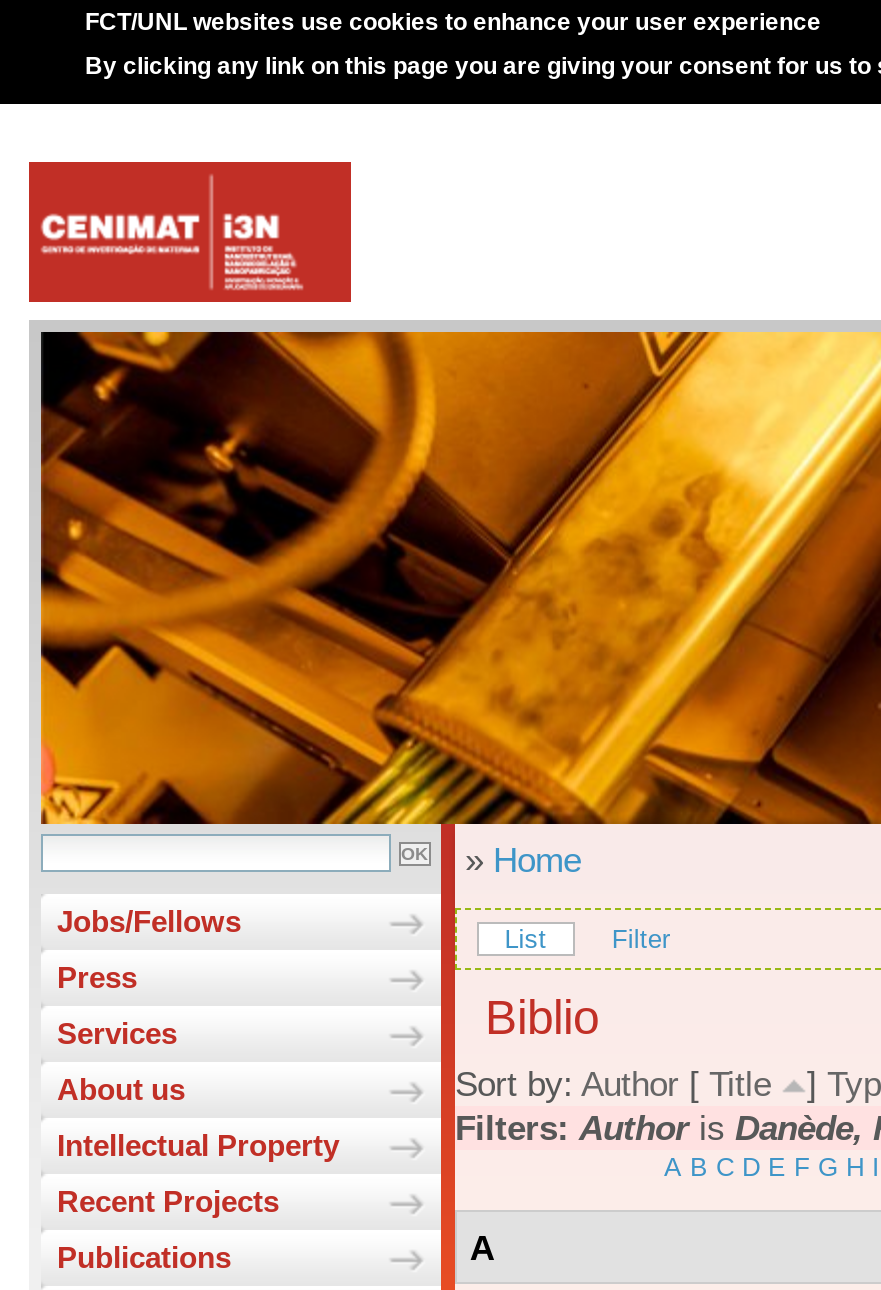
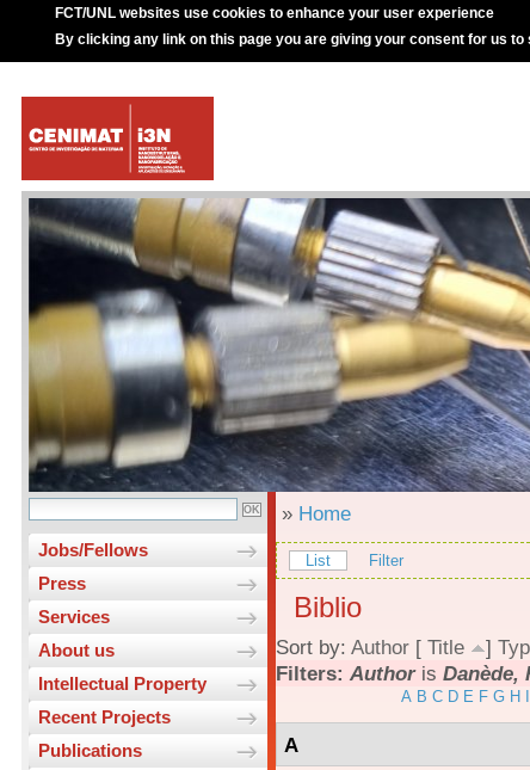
[39,330,875,826] [image] -> [27,197,526,493] [image]

